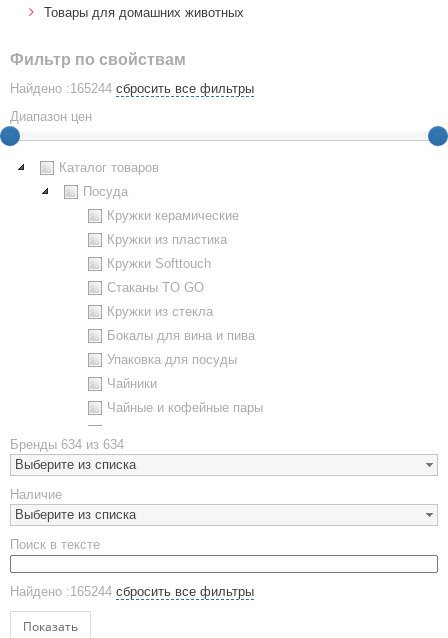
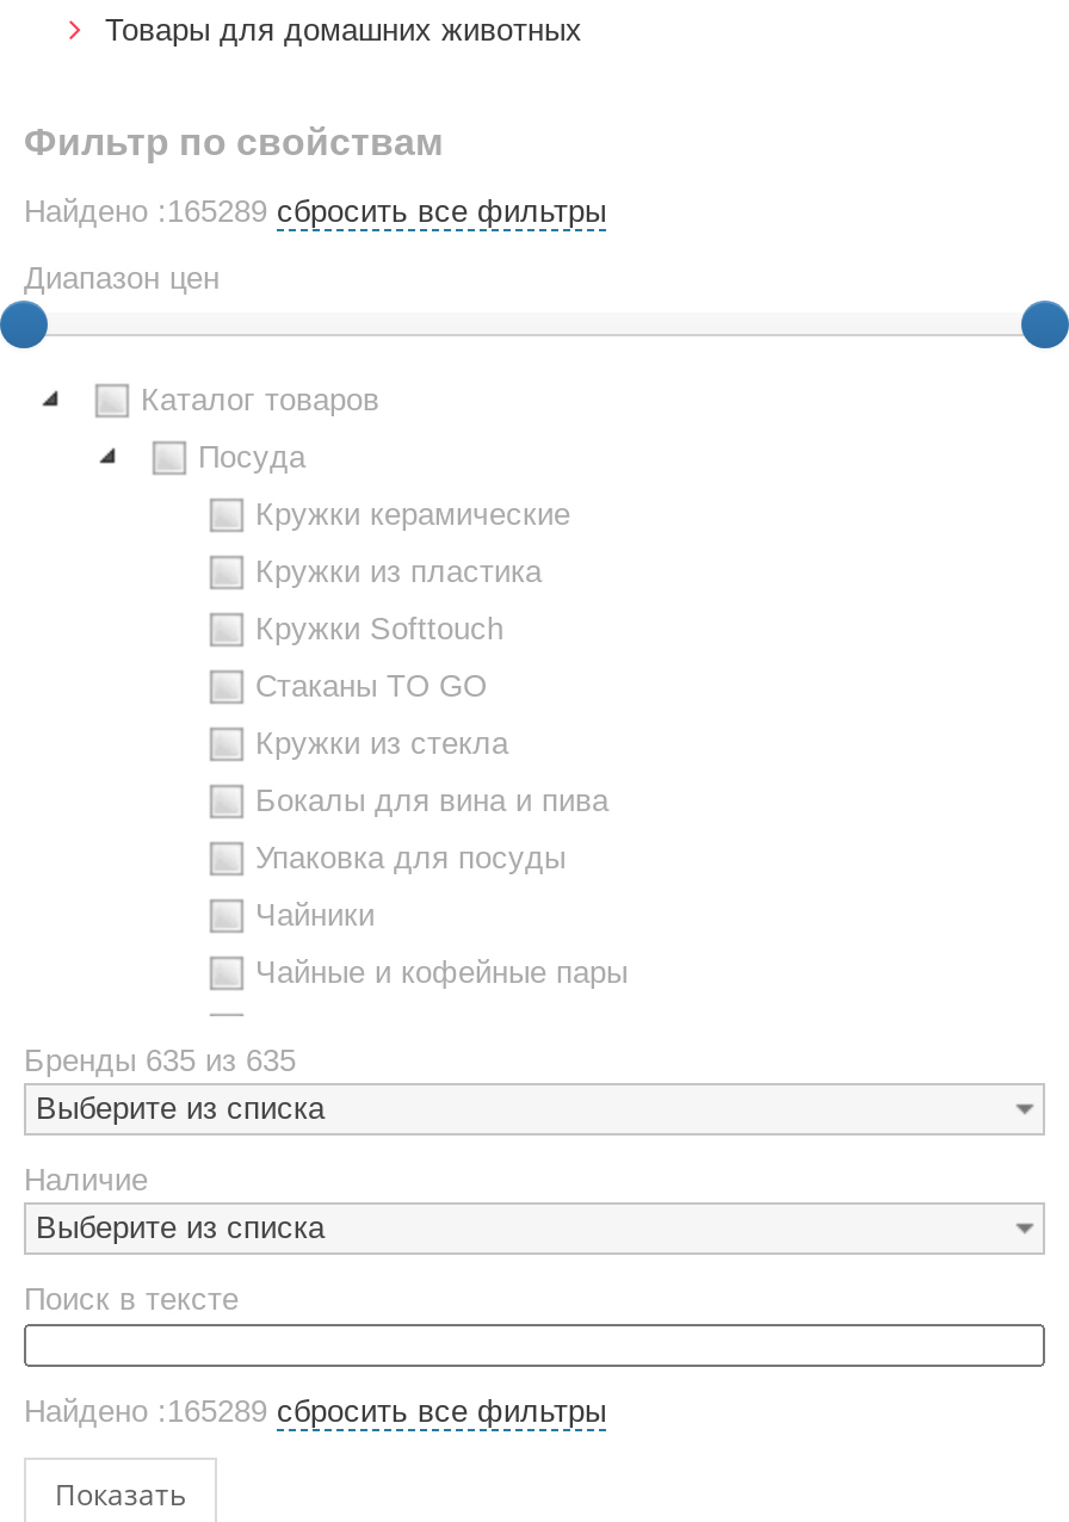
[10,81,254,96] Найдено :165244 сбросить все фильтры -> [24,193,606,229] Найдено :165289 сбросить все фильтры
[10,437,124,452] Бренды 634 из 634 -> [24,1042,296,1078] Бренды 635 из 635
[10,584,254,599] Найдено :165244 сбросить все фильтры -> [24,1392,606,1428] Найдено :165289 сбросить все фильтры

